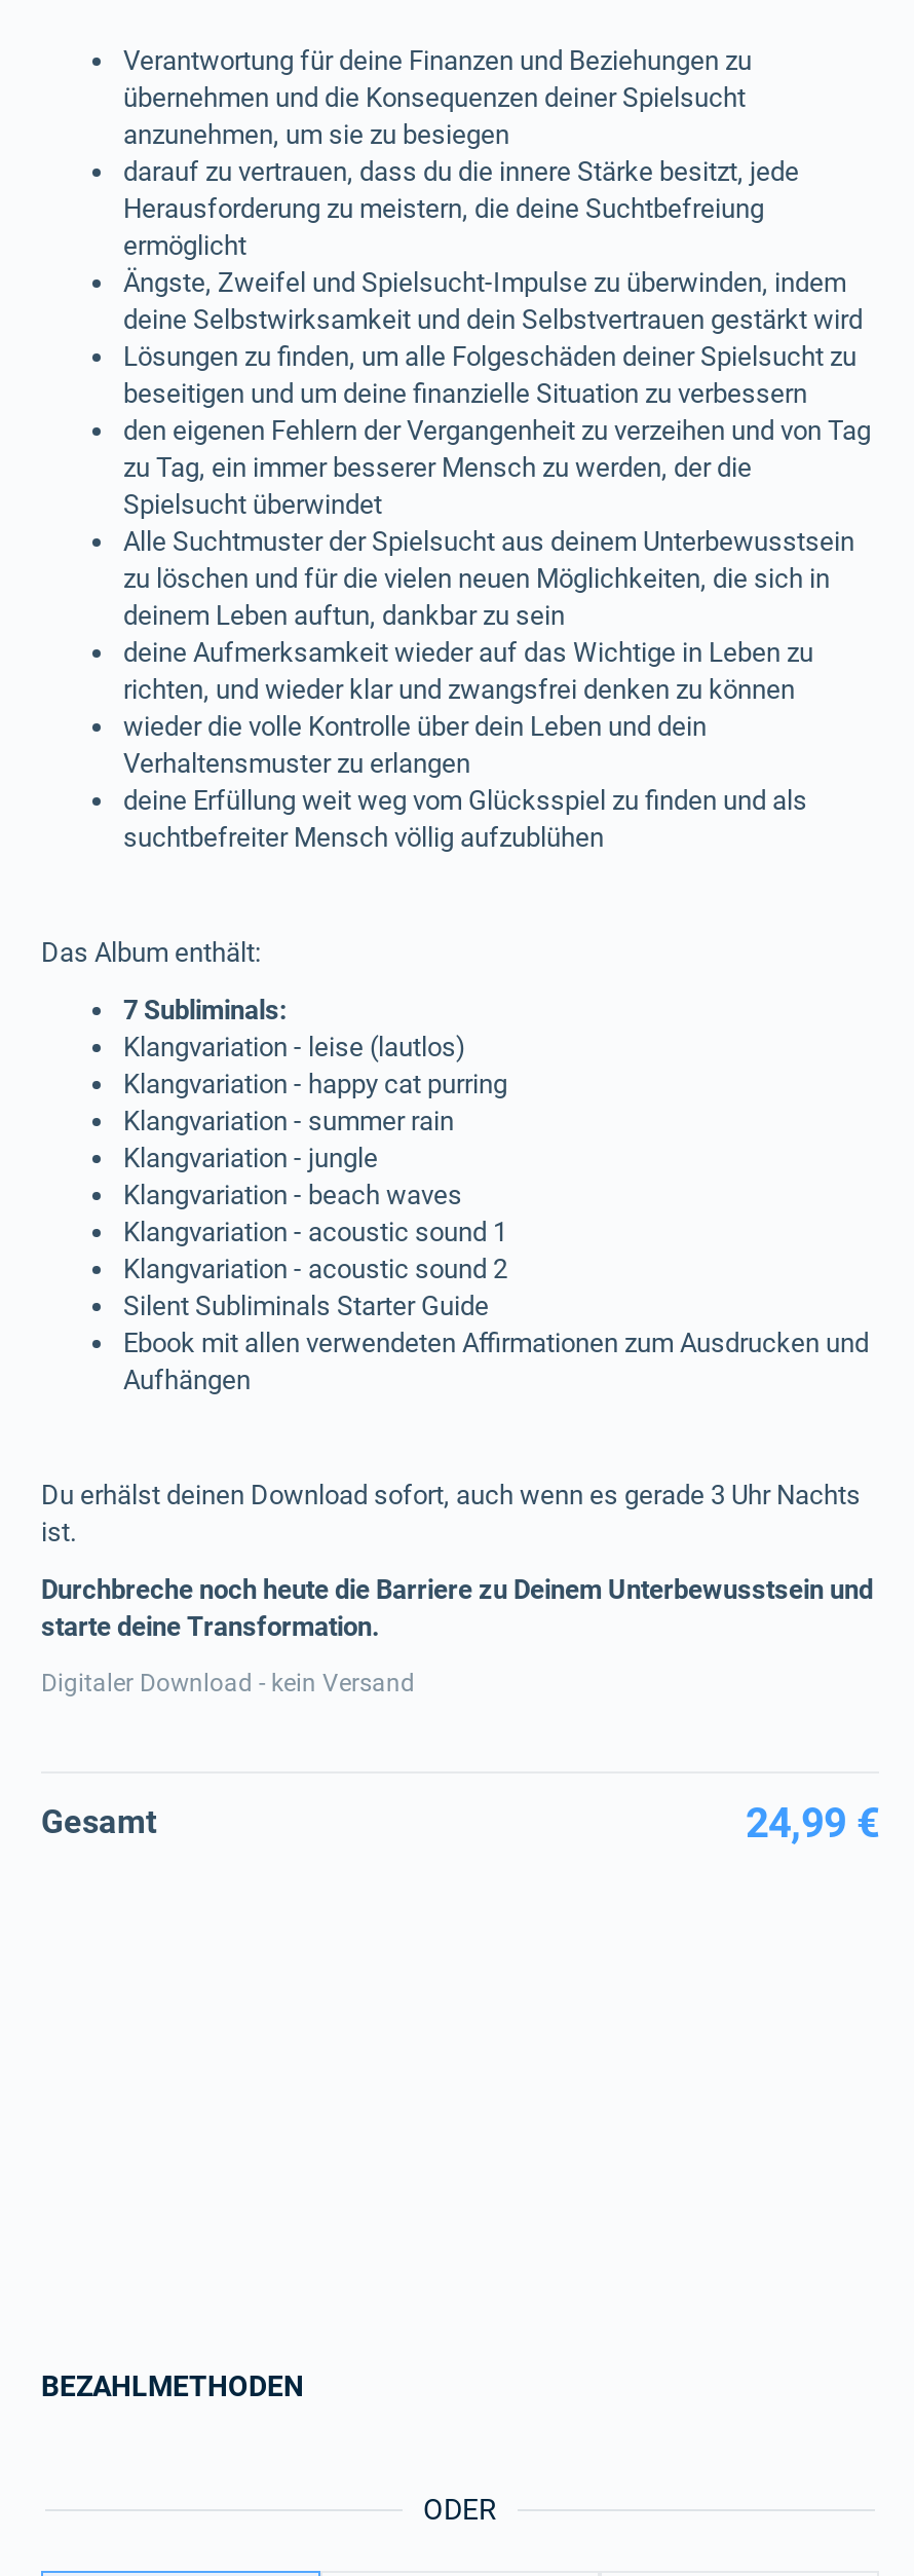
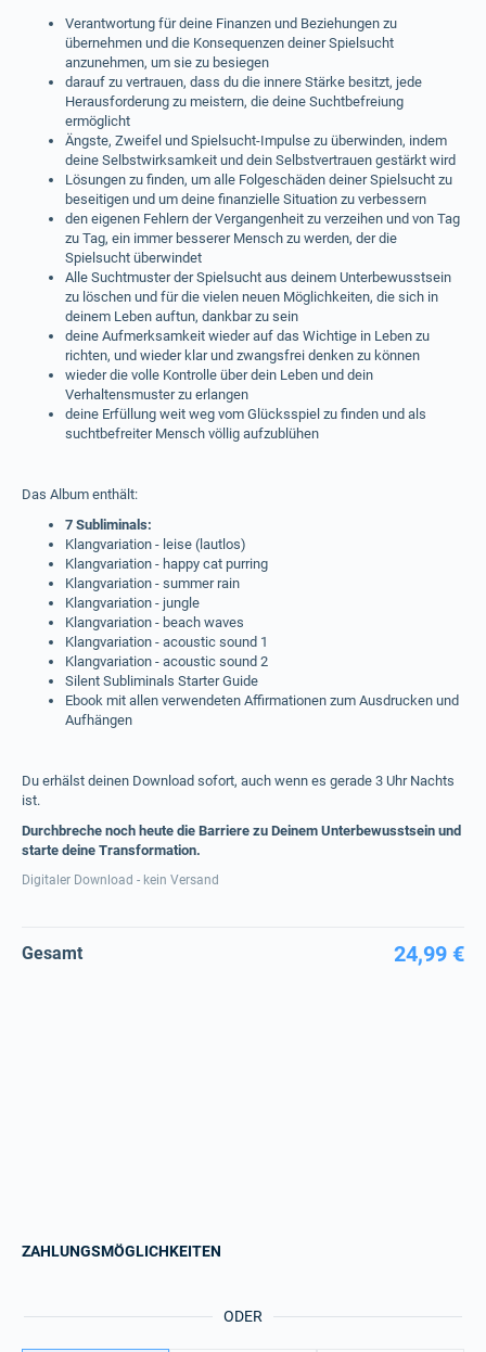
[41,2369,304,2402] BEZAHLMETHODEN -> [22,1242,221,1260] ZAHLUNGSMÖGLICHKEITEN

